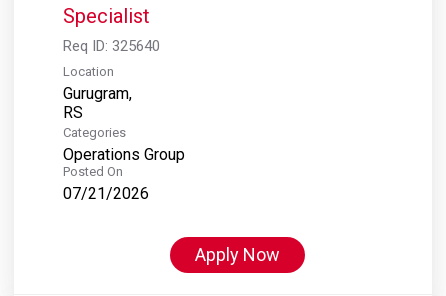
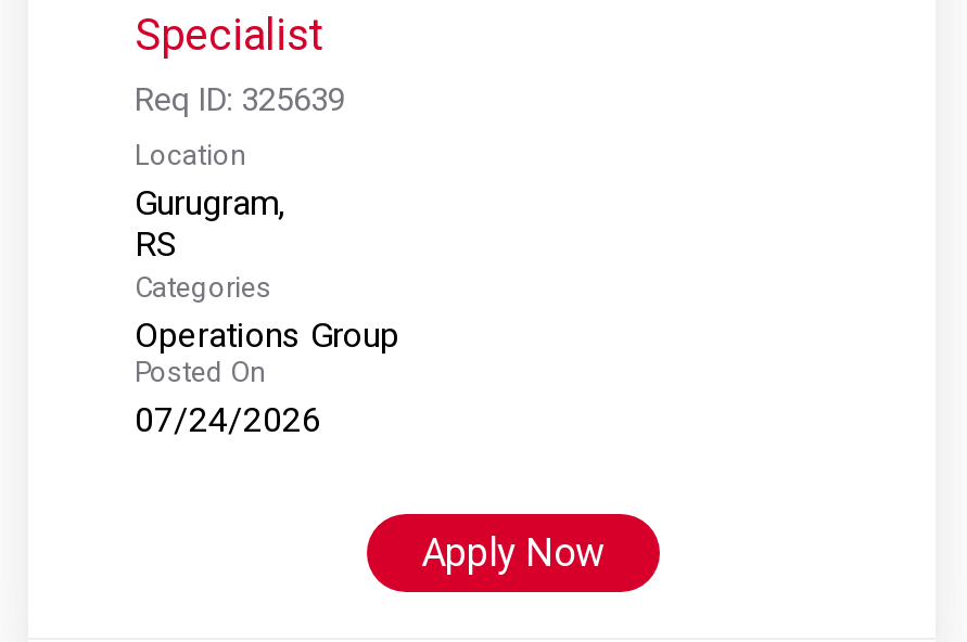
[63,37,160,55] Req ID: 325640 -> [135,80,345,119] Req ID: 325639
[63,184,149,203] 07/21/2026 -> [135,398,321,440] 07/24/2026

